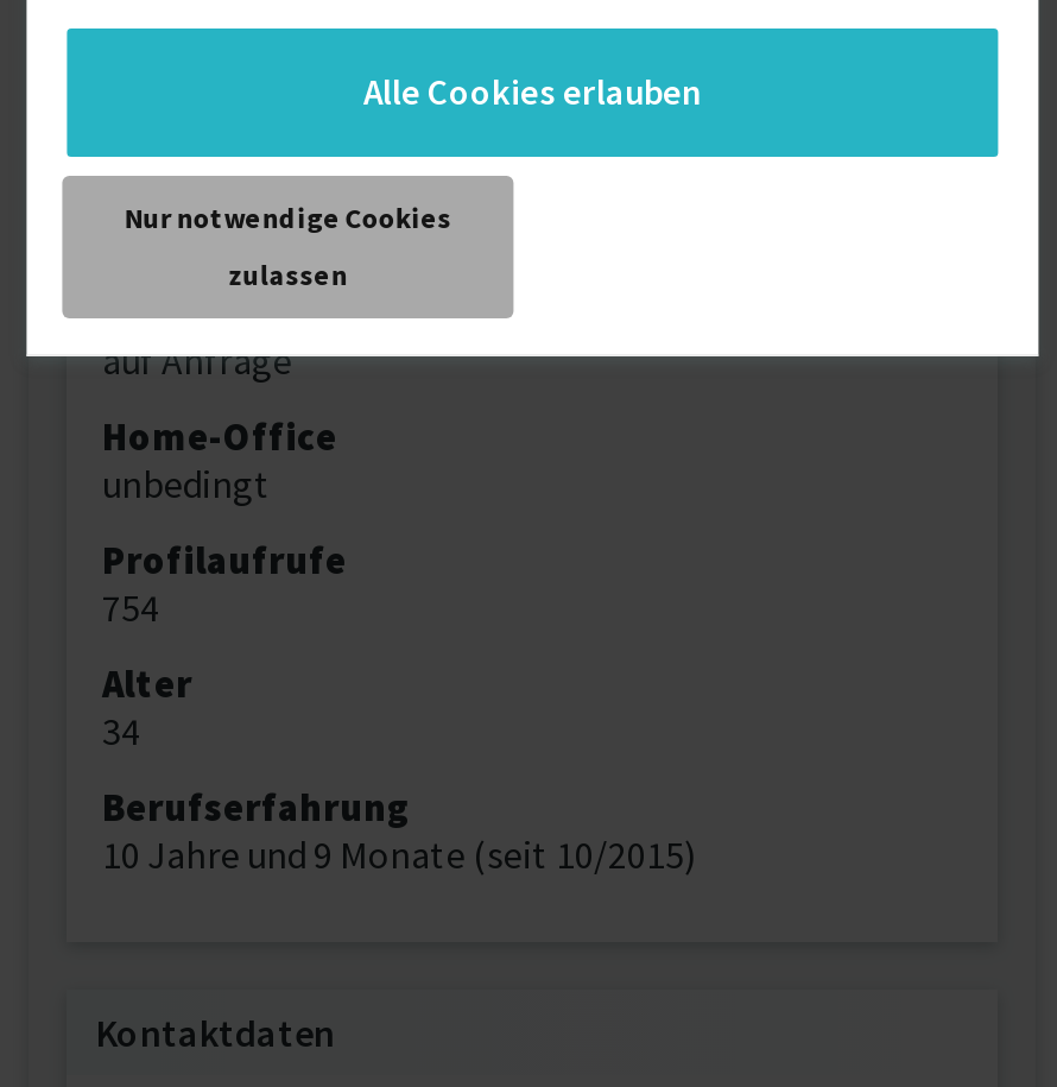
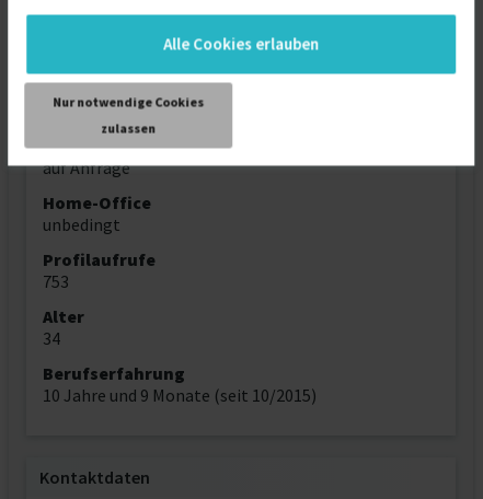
[102,583,159,631] 754 -> [43,270,69,292] 753

